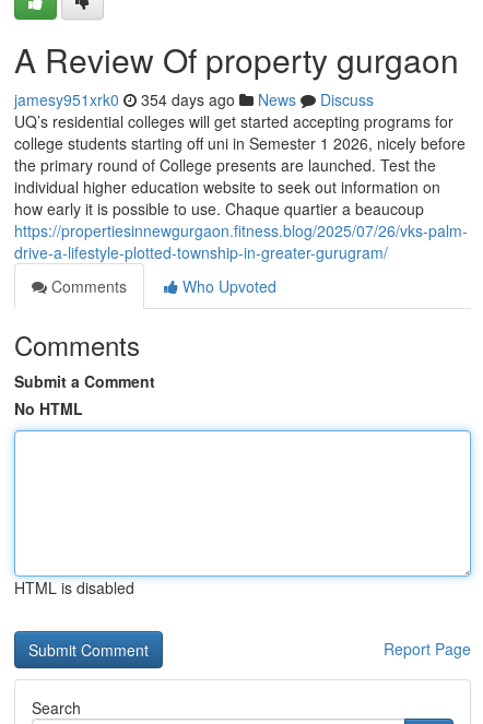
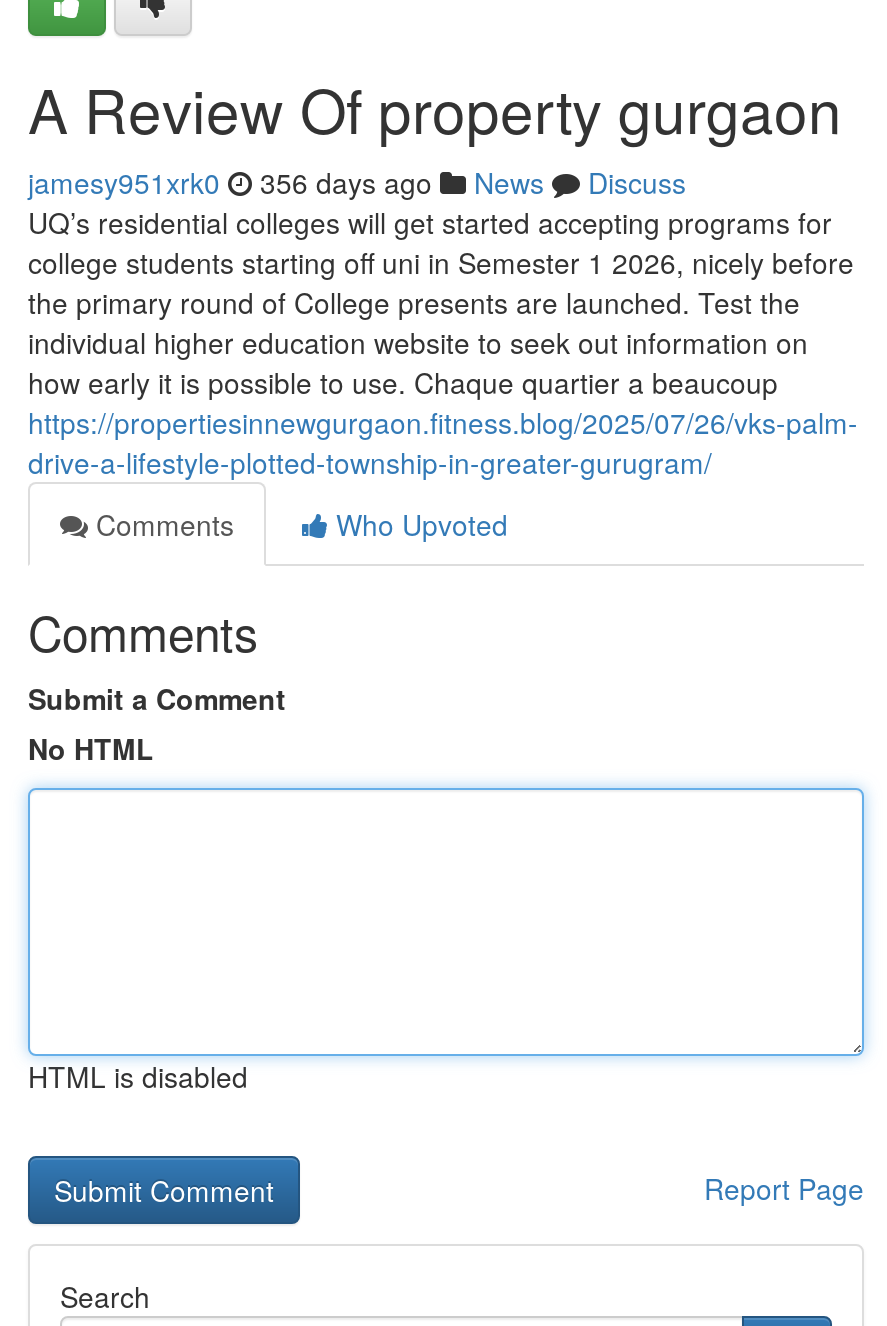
[14,88,374,110] jamesy951xrk0 354 days ago News Discuss -> [28,162,686,202] jamesy951xrk0 356 days ago News Discuss

